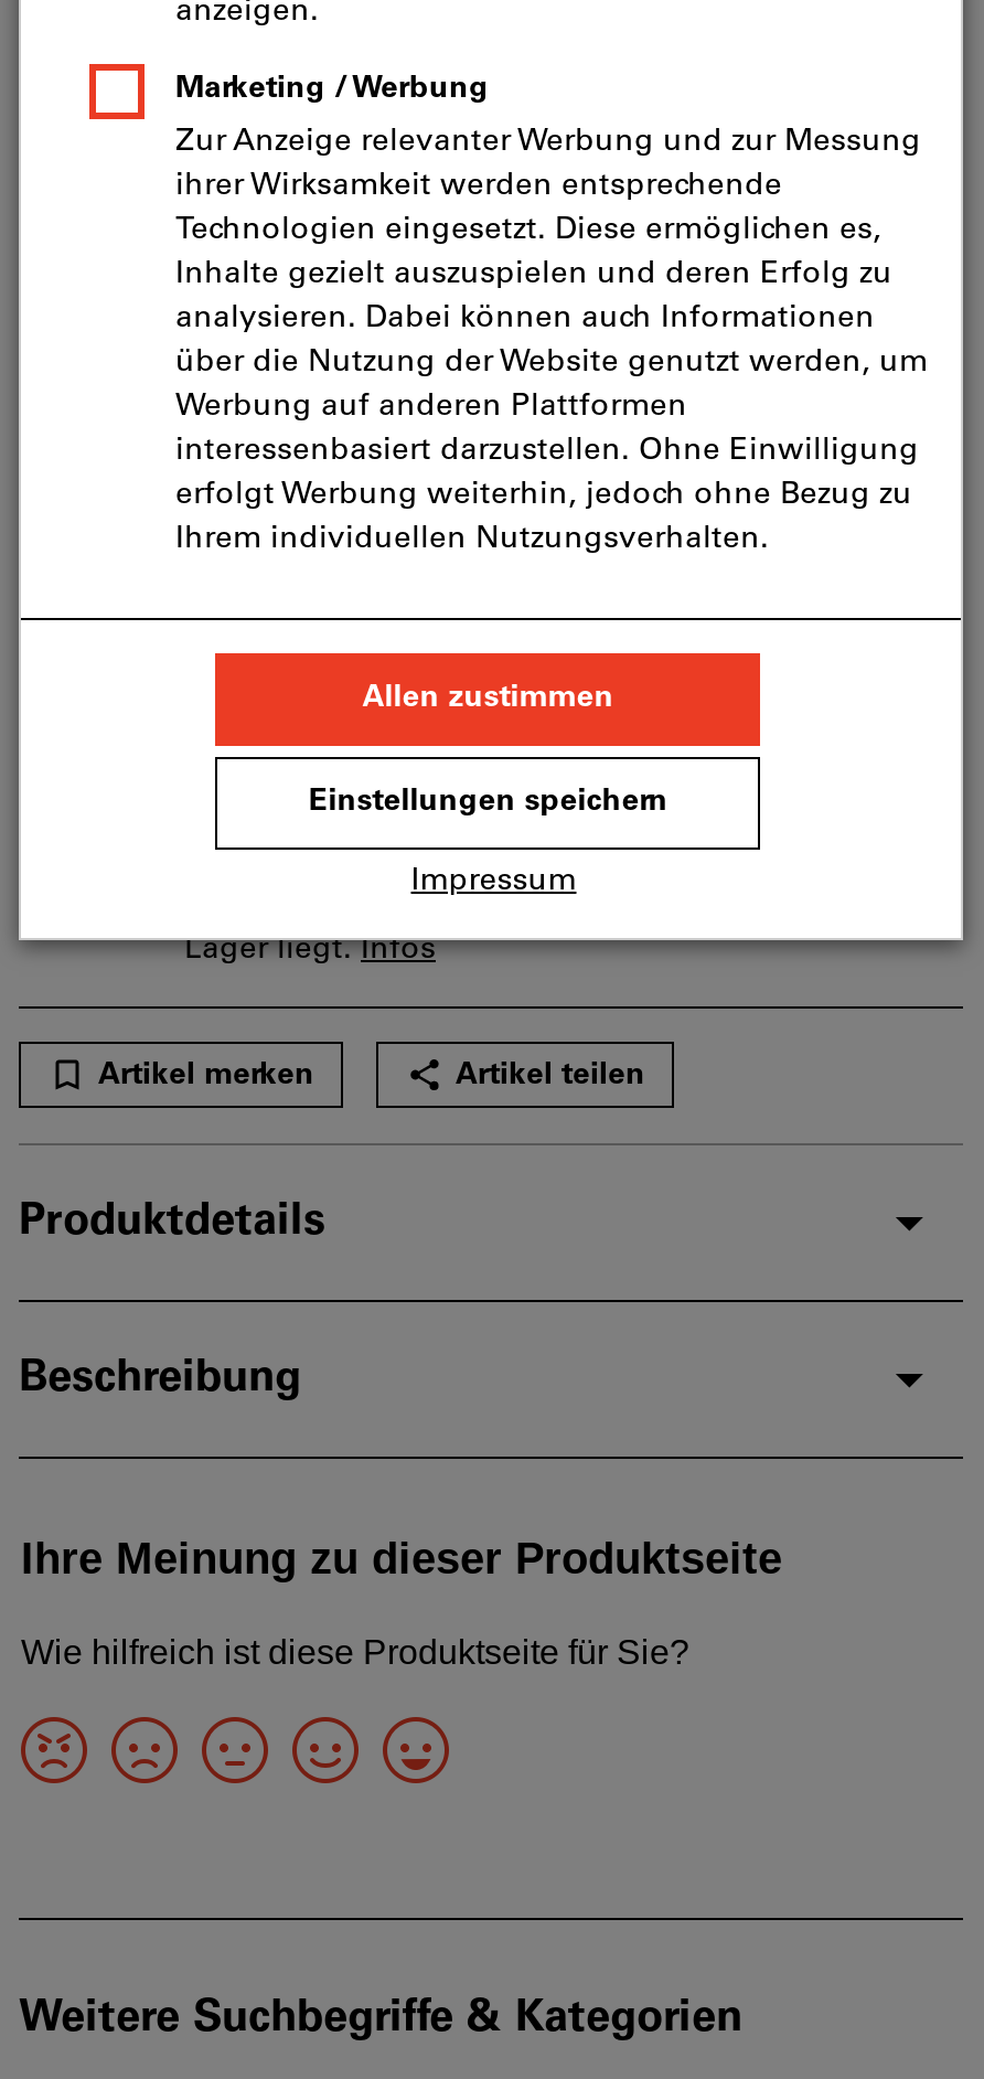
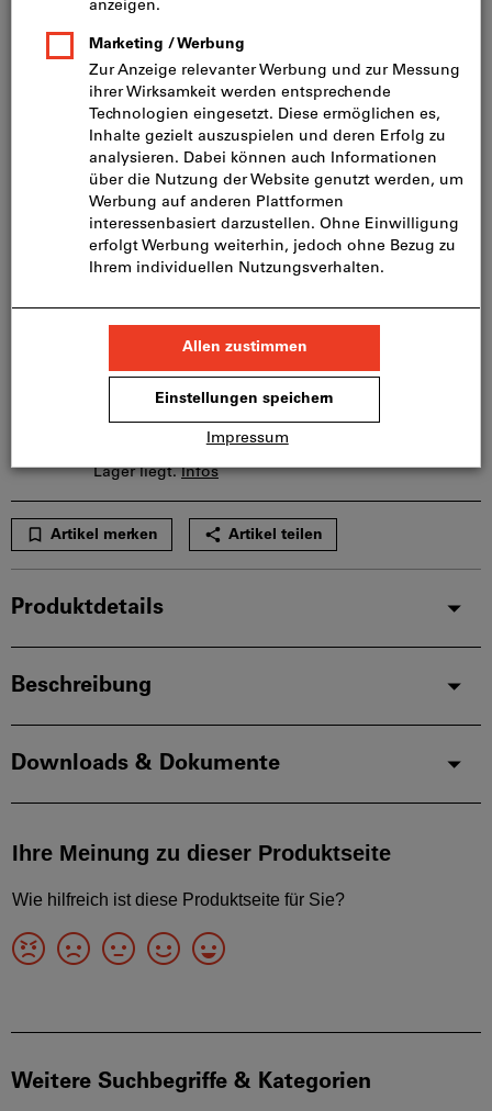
none -> [11,753,280,775] Downloads & Dokumente

